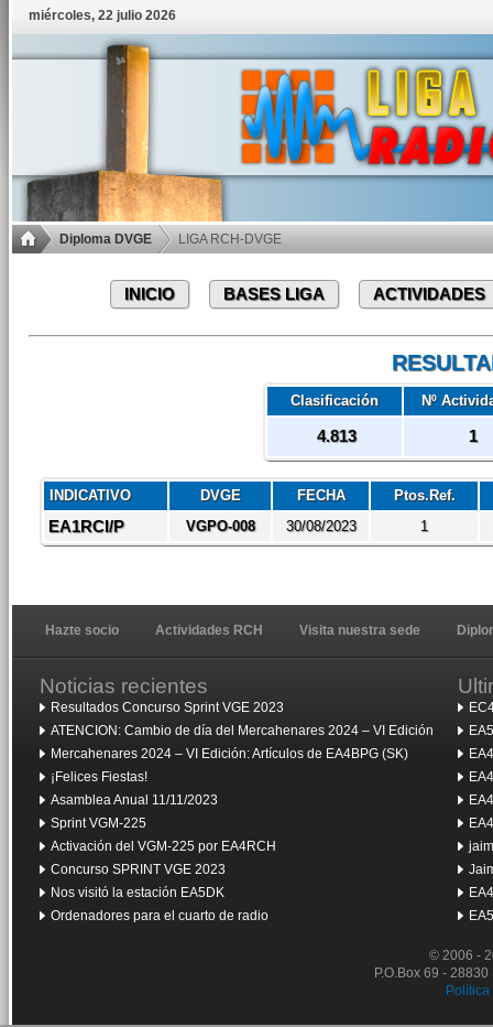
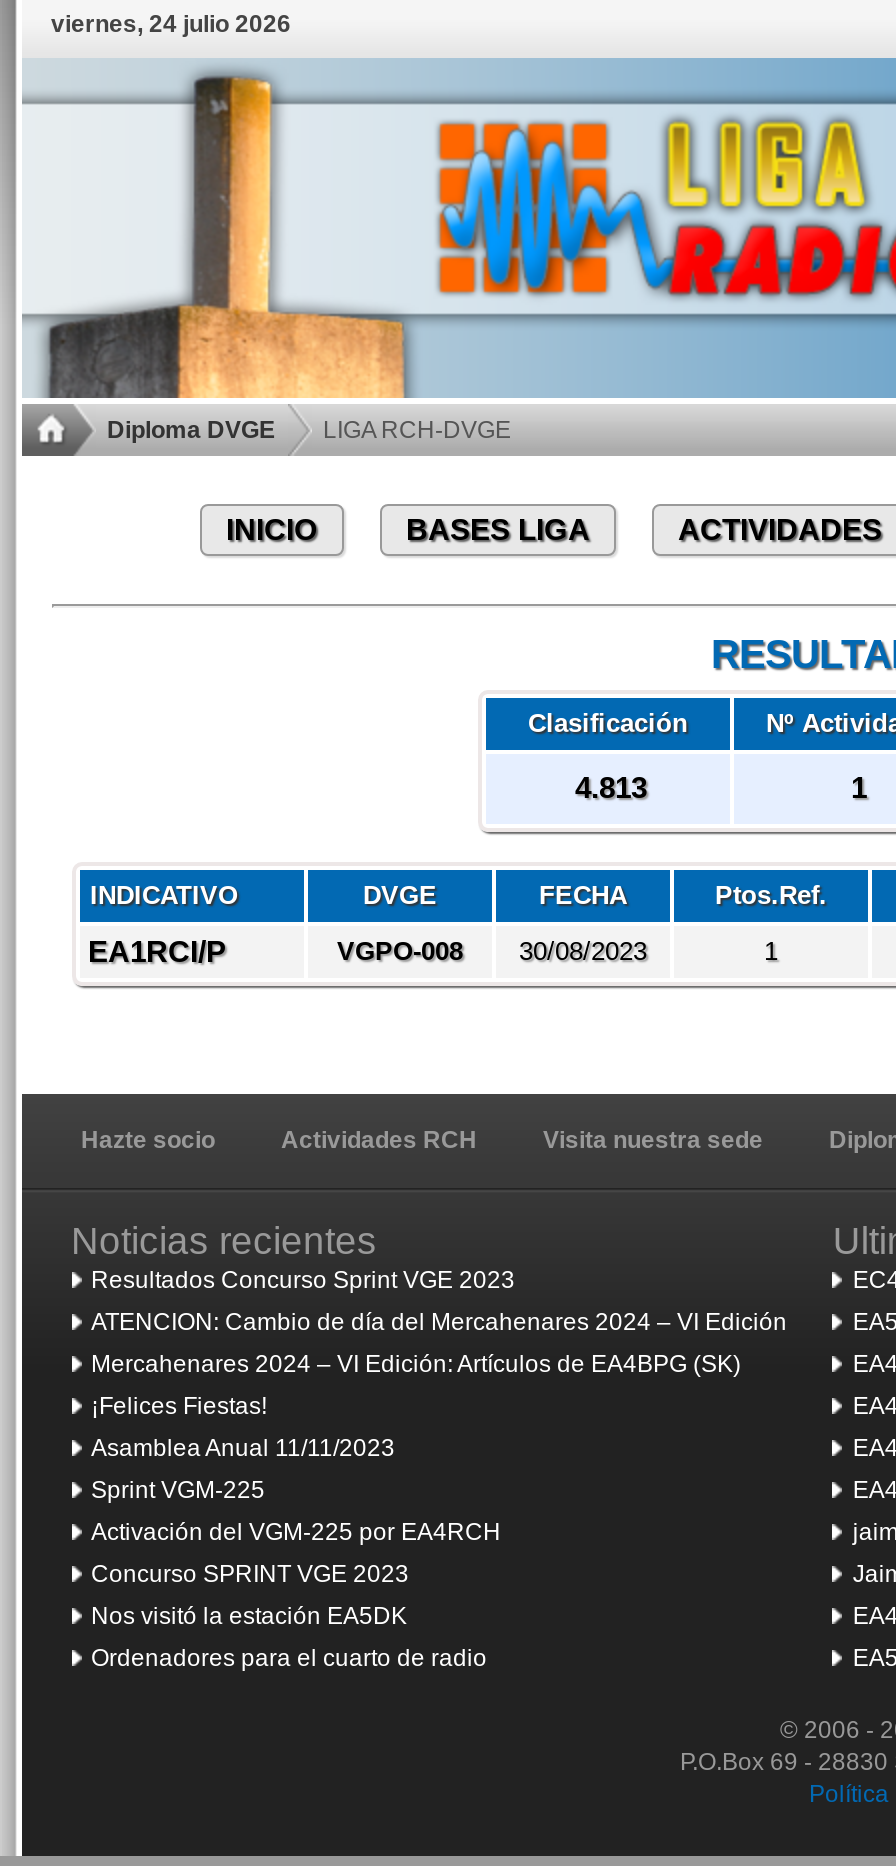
[28,8,176,23] miércoles, 22 julio 2026 -> [51,10,291,38] viernes, 24 julio 2026

